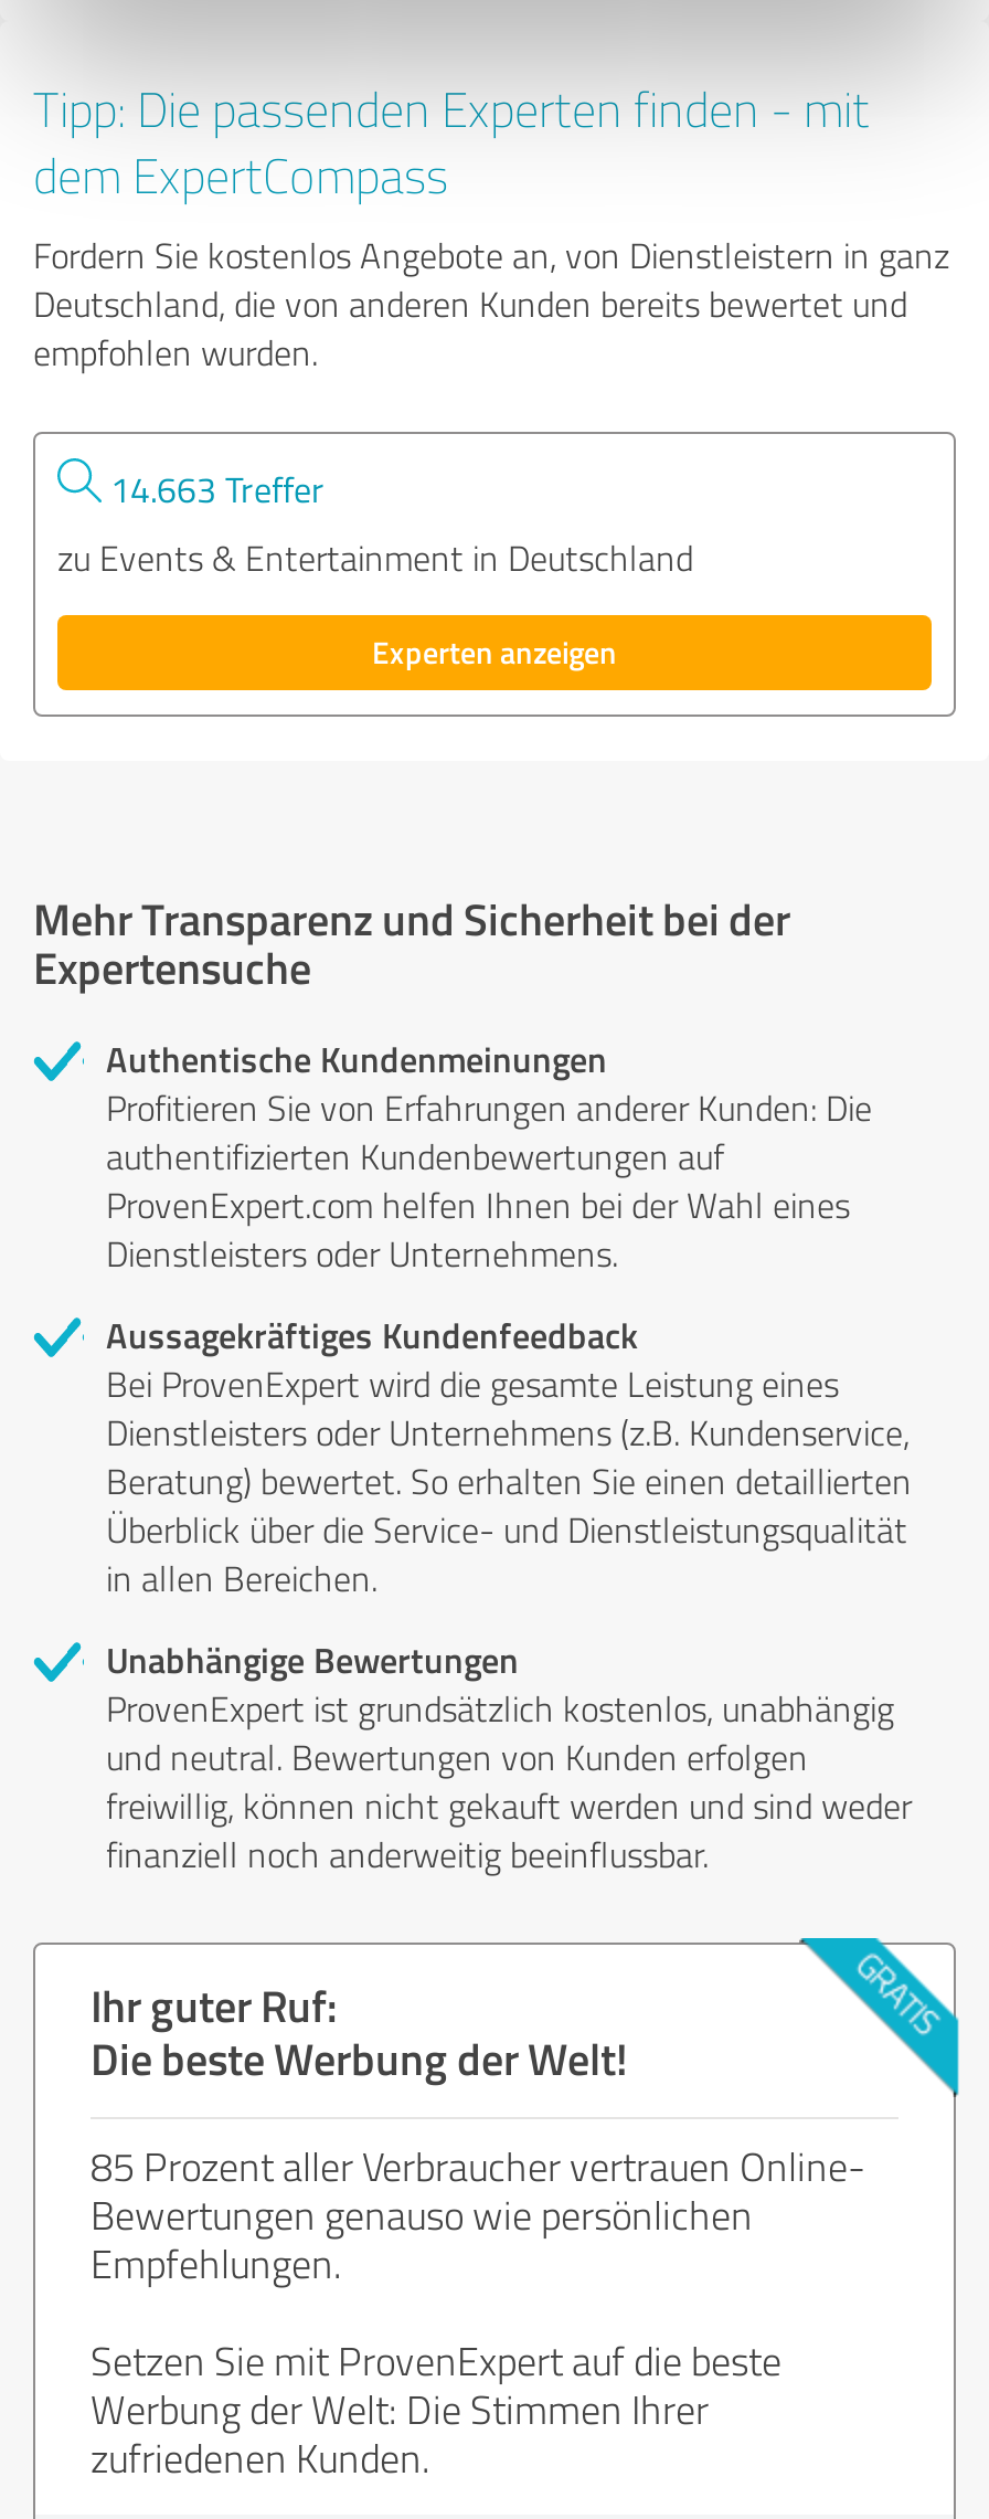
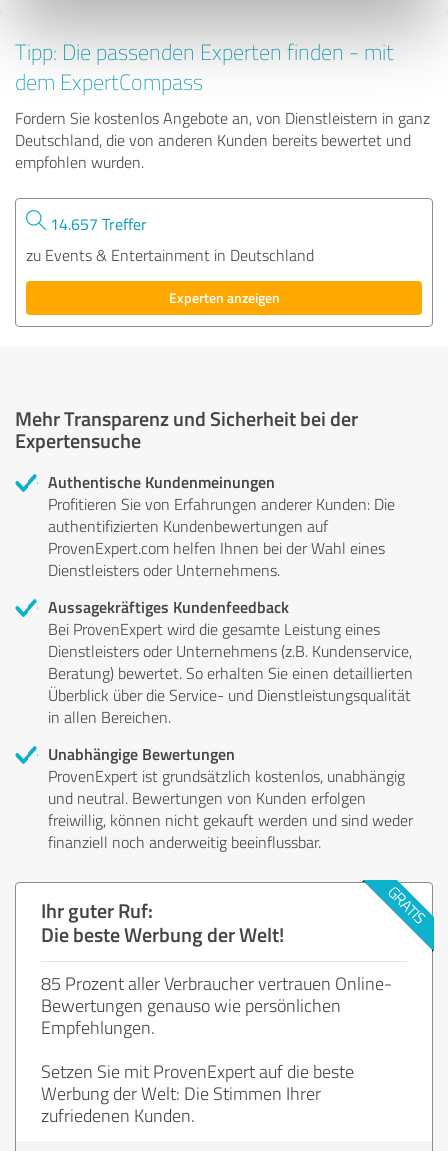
[102,464,325,513] 14.663 Treffer -> [46,213,147,235] 14.657 Treffer

